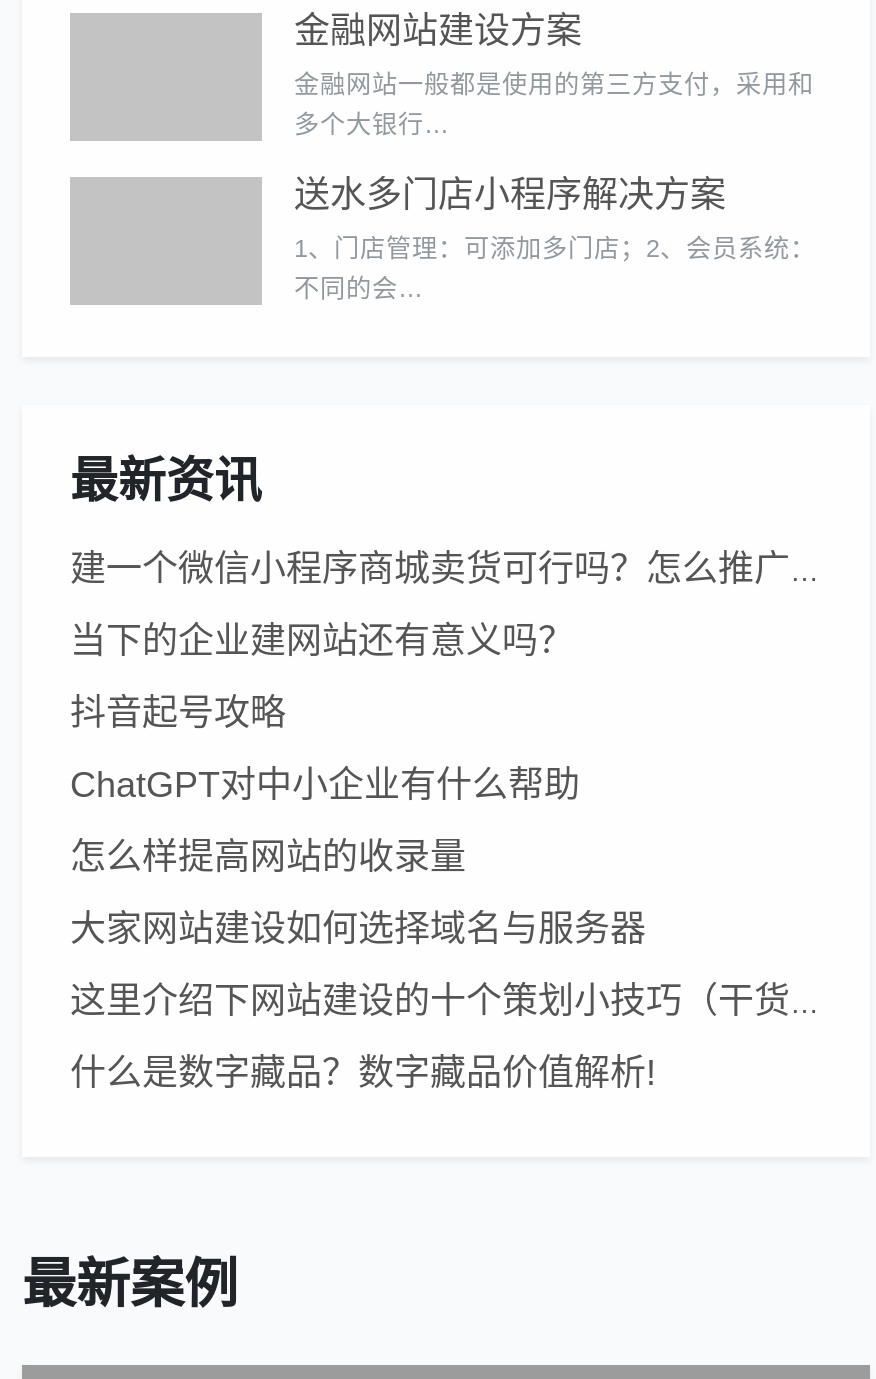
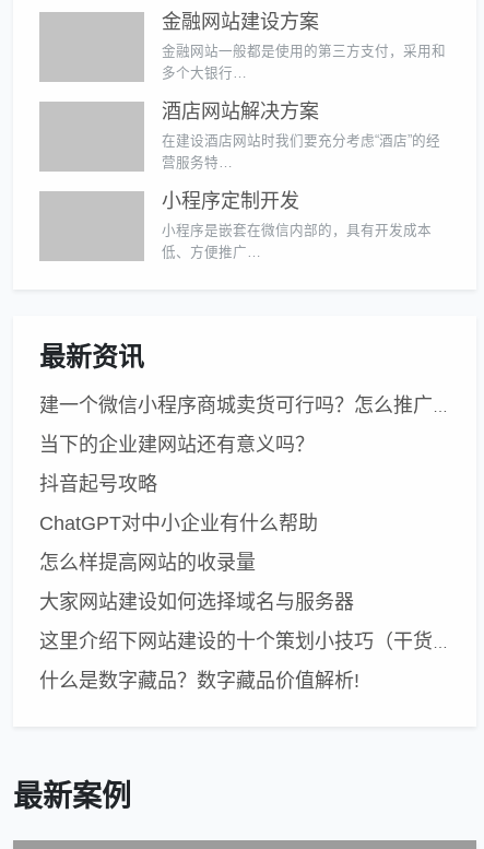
[294,175,816,303] 送水多门店小程序解决方案 | 1、门店管理：可添加多门店；2、会员系统： | 不同的会… -> [162,101,440,260] 酒店网站解决方案 | 在建设酒店网站时我们要充分考虑“酒店”的经 | 营服务特… | 小程序定制开发 | 小程序是嵌套在微信内部的，具有开发成本 | 低、方便推广…

